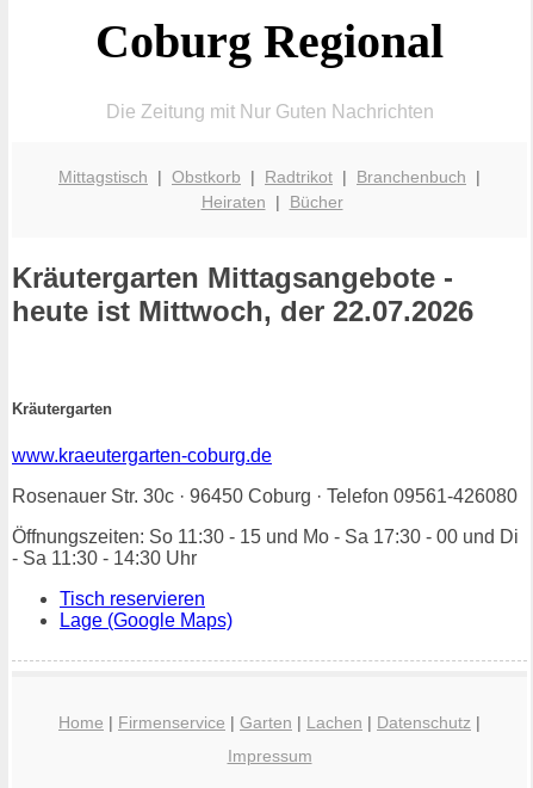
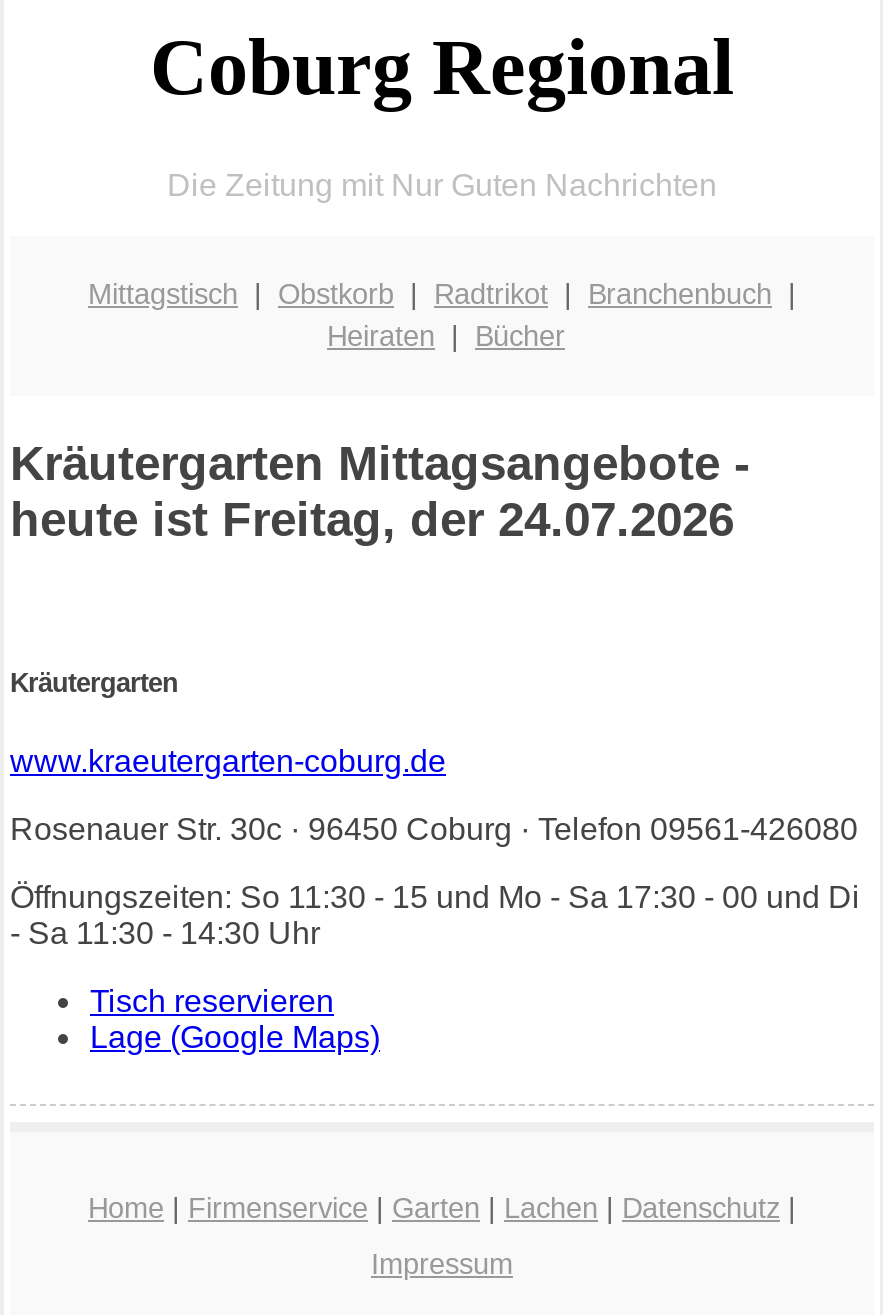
[12,295,473,327] heute ist Mittwoch, der 22.07.2026 -> [10,493,734,547] heute ist Freitag, der 24.07.2026

